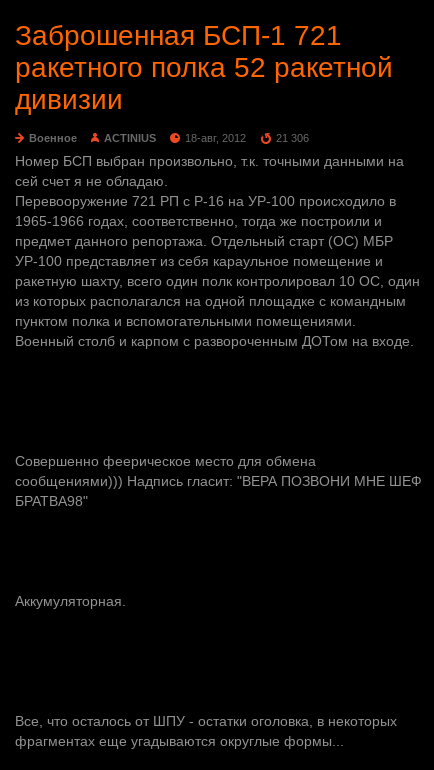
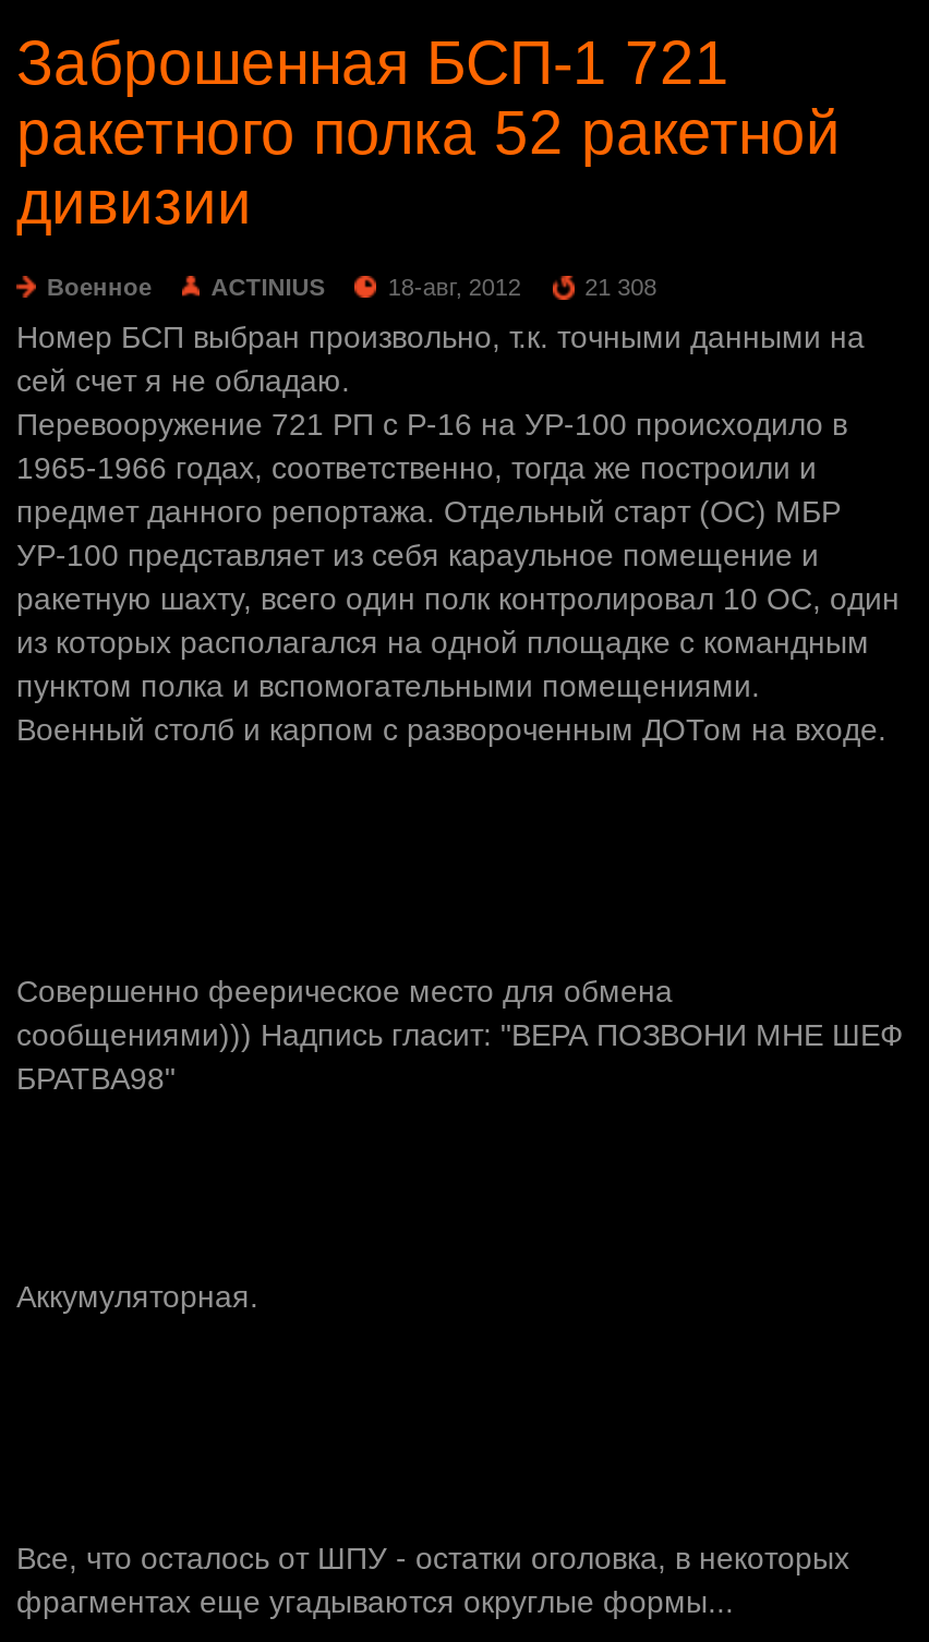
[276,132,309,144] 21 306 -> [585,274,657,300] 21 308

